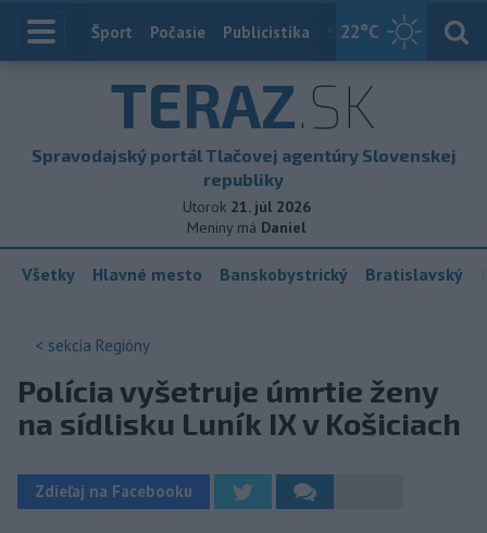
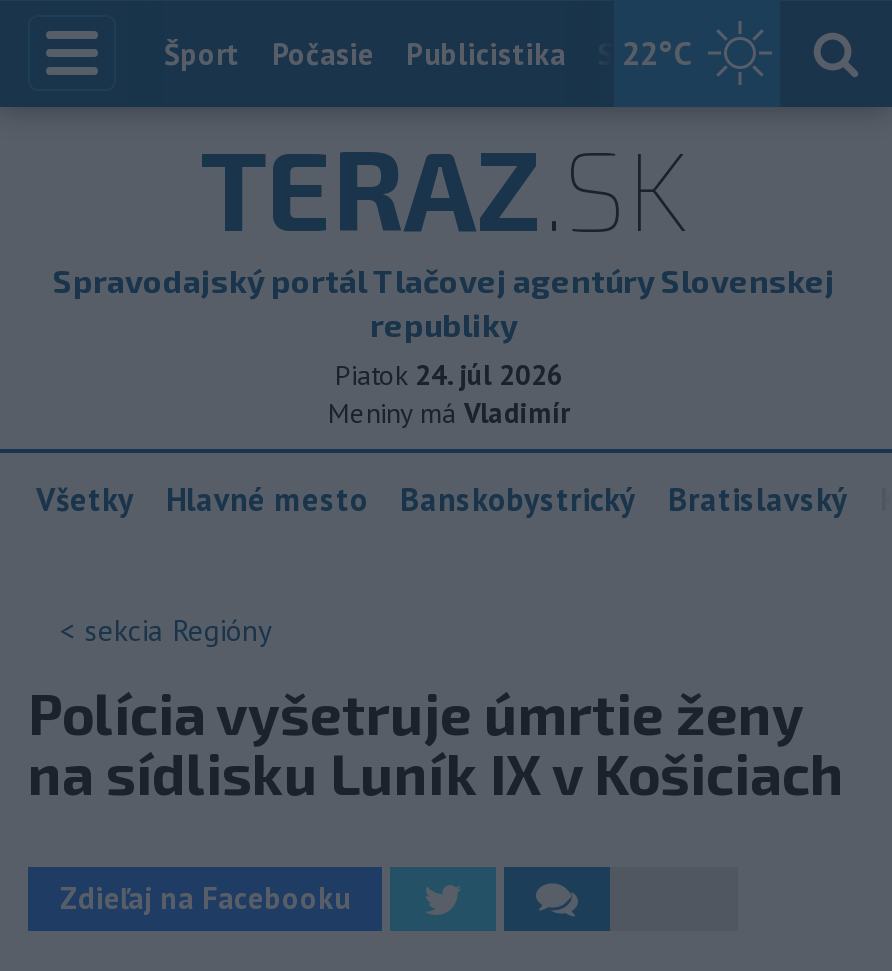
[182,197,310,216] Utorok 21. júl 2026 -> [335,357,563,393] Piatok 24. júl 2026
[187,218,305,237] Meniny má Daniel -> [328,395,570,431] Meniny má Vladimír

